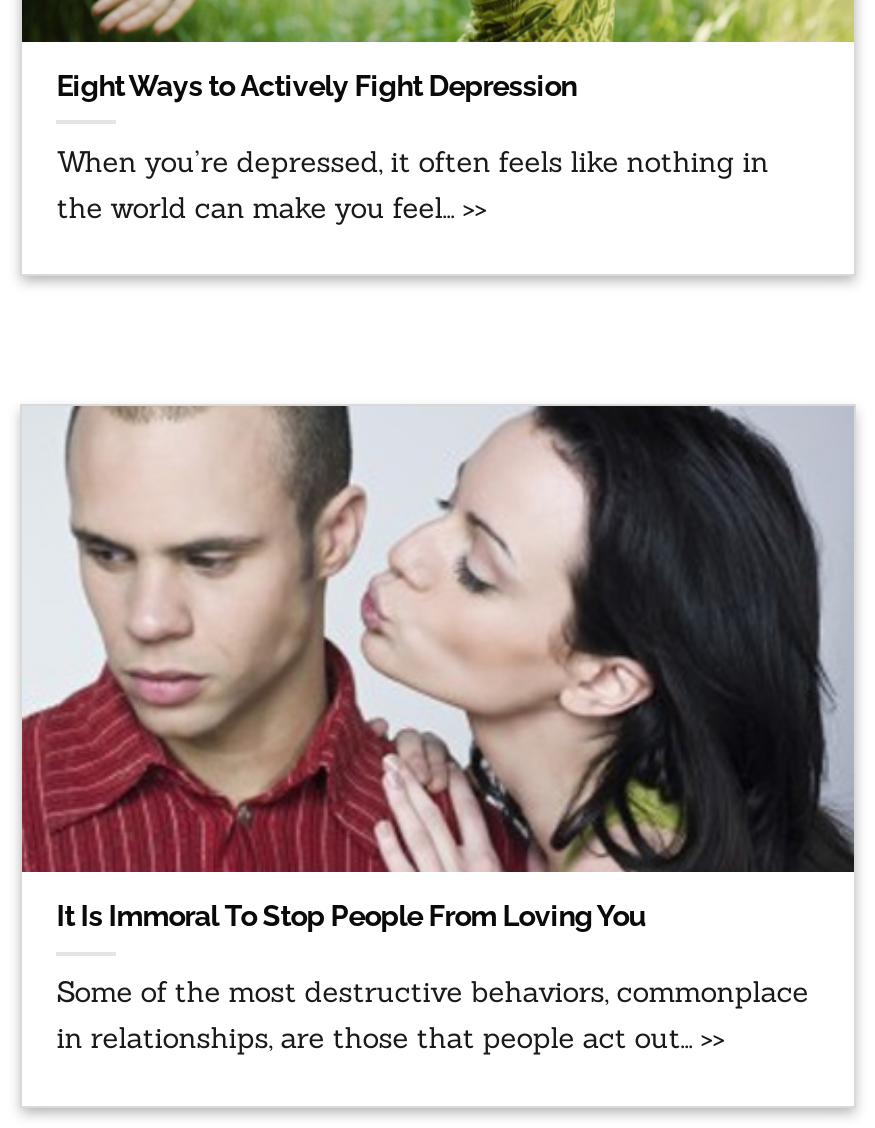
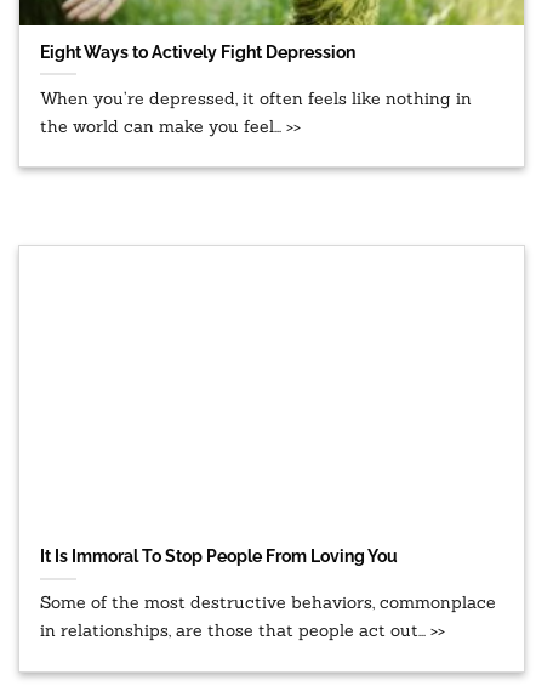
[20,404,856,874] [image] -> none

